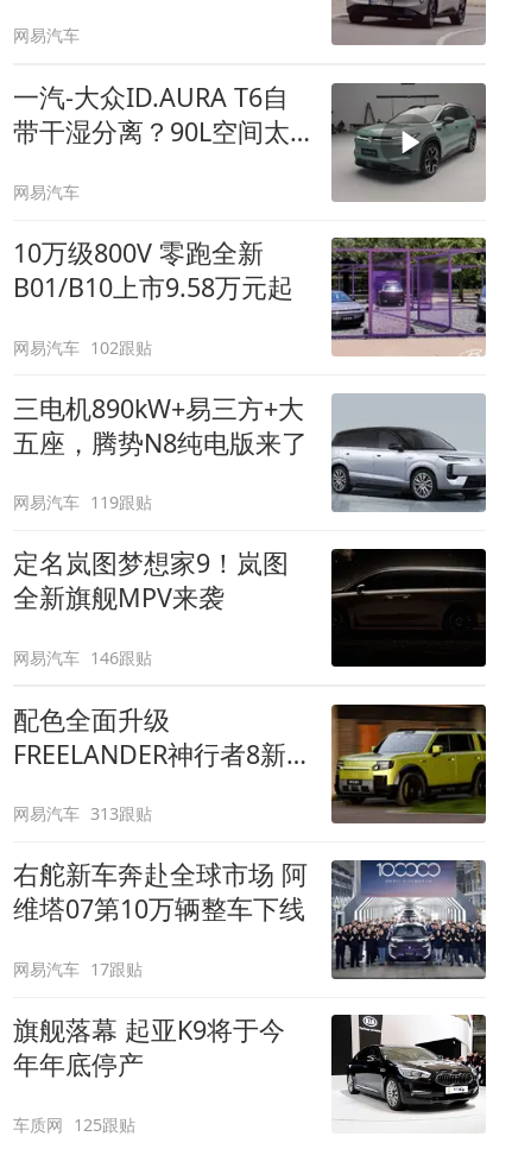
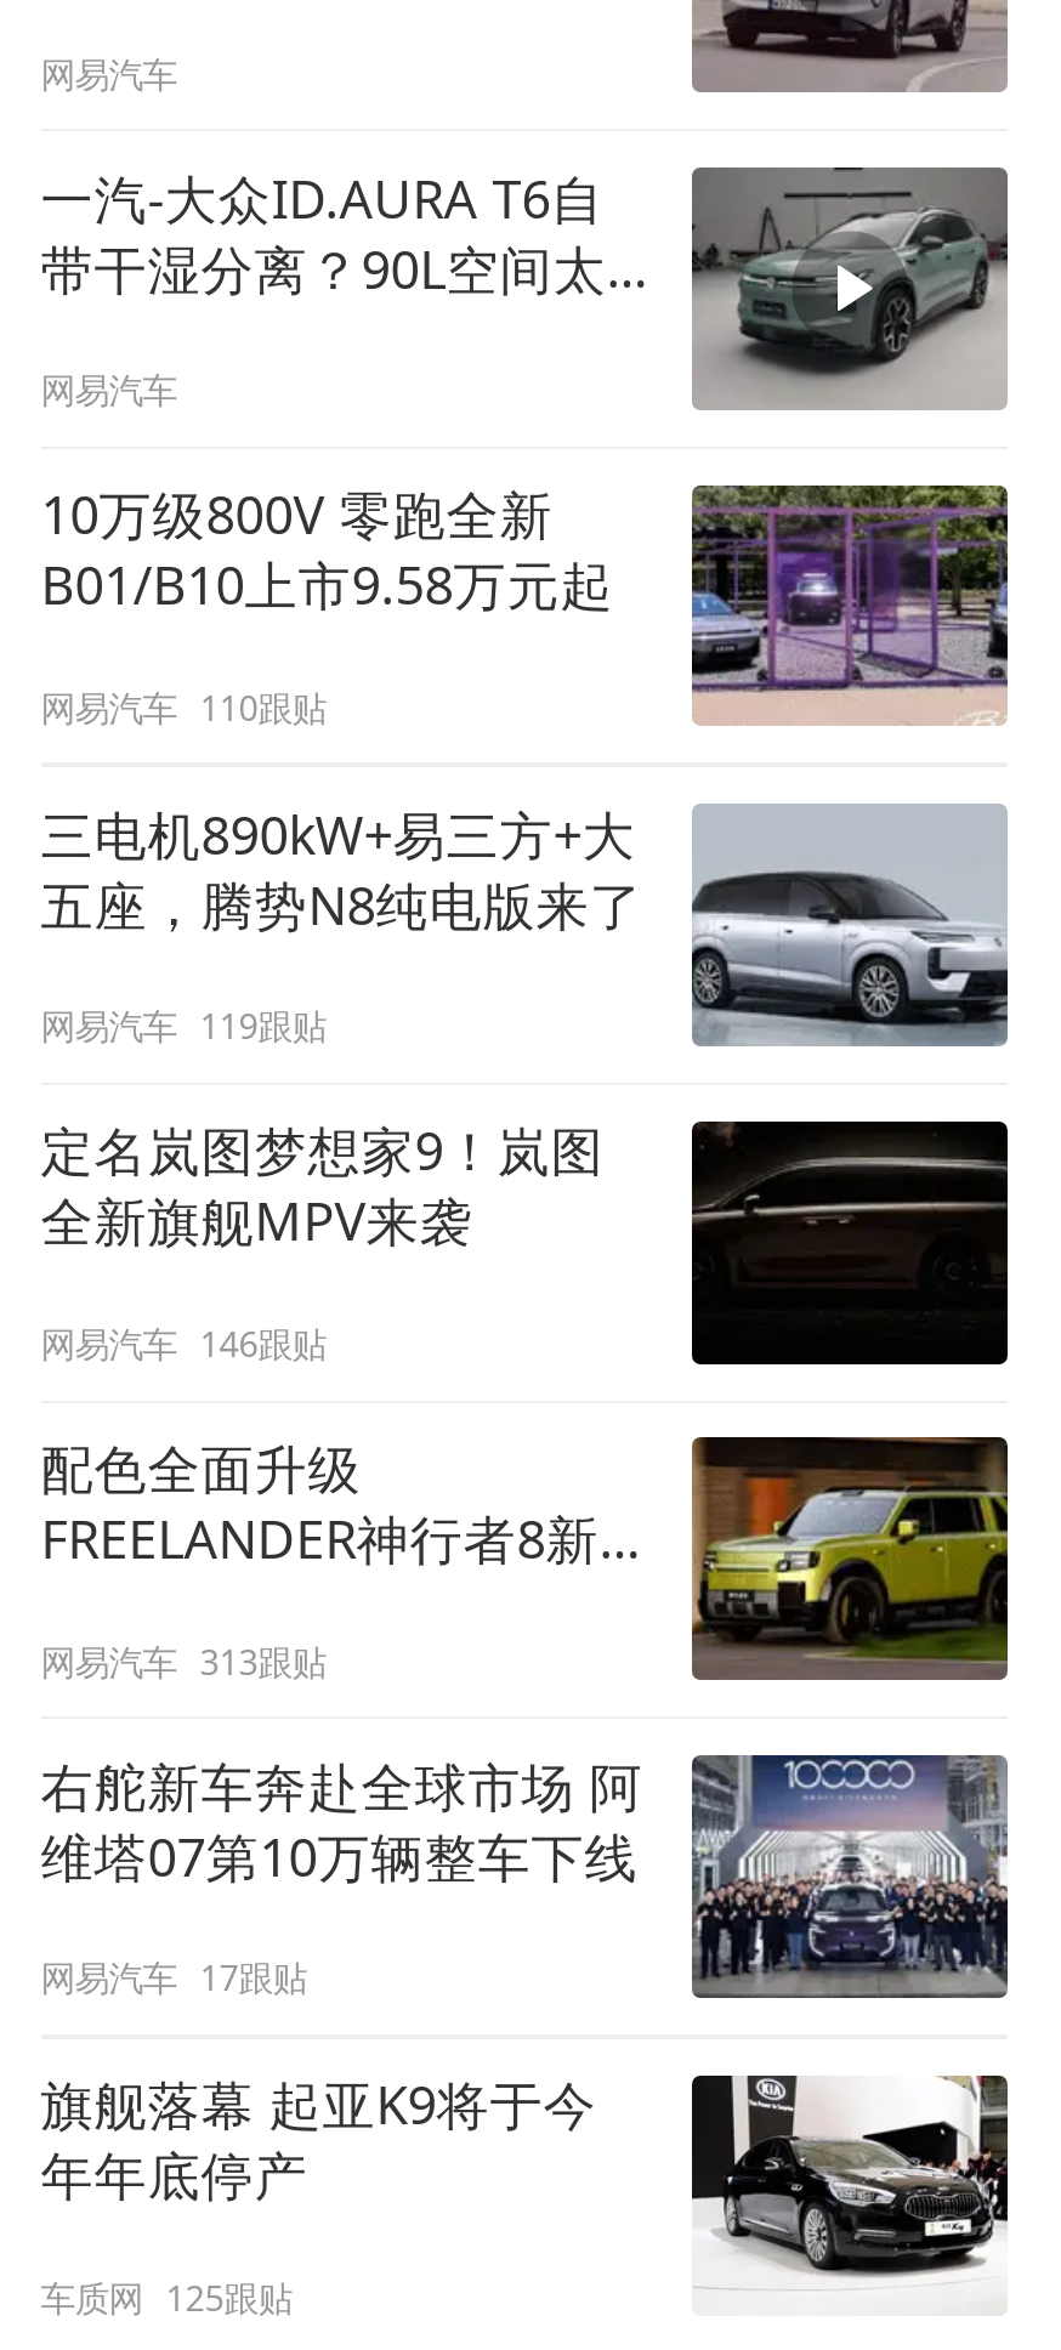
[13,336,152,358] 网易汽车 102跟贴 -> [41,684,326,730] 网易汽车 110跟贴

